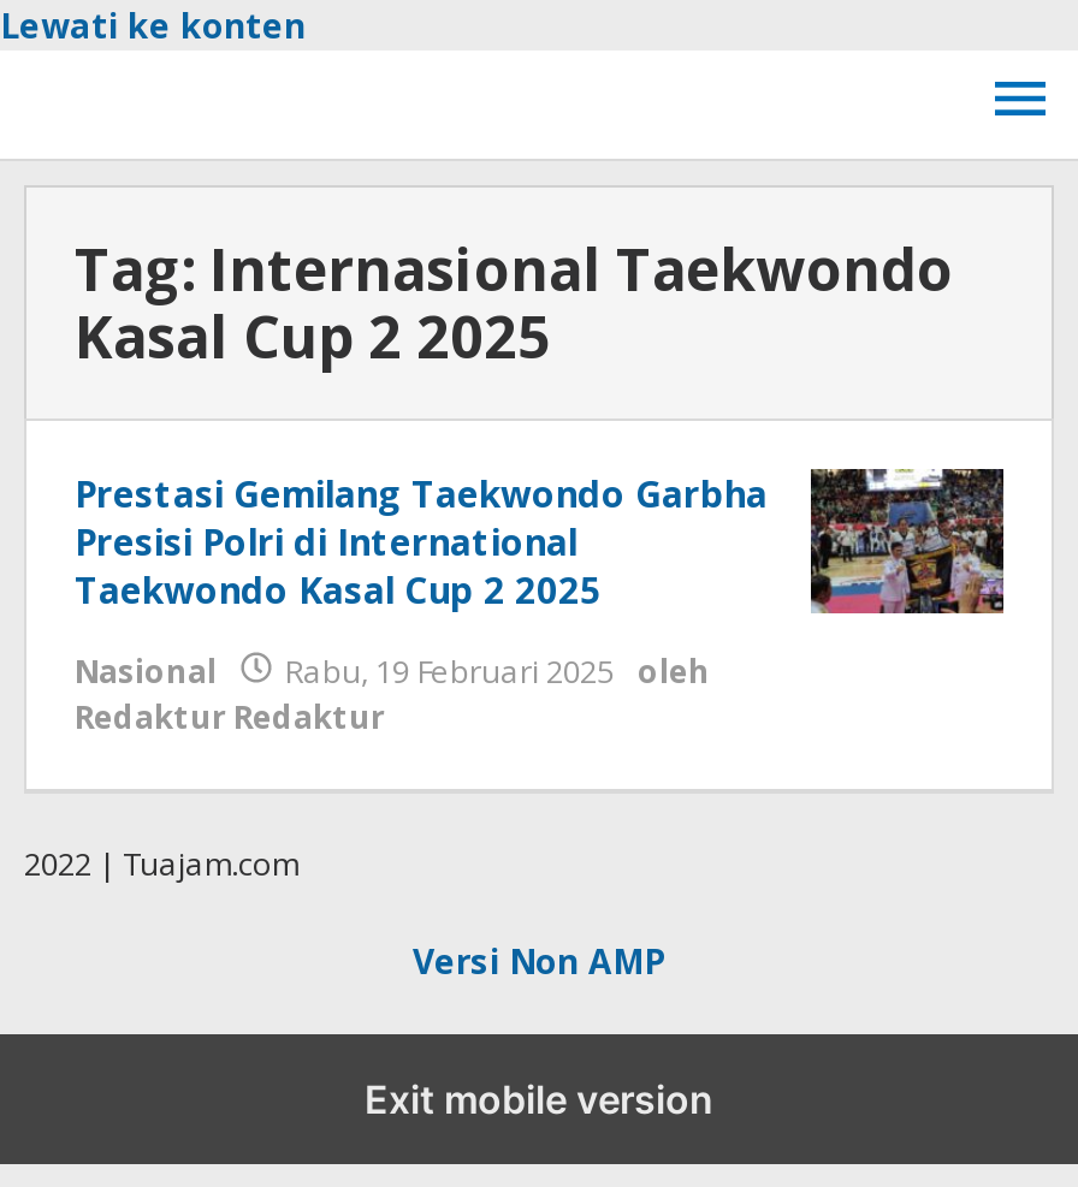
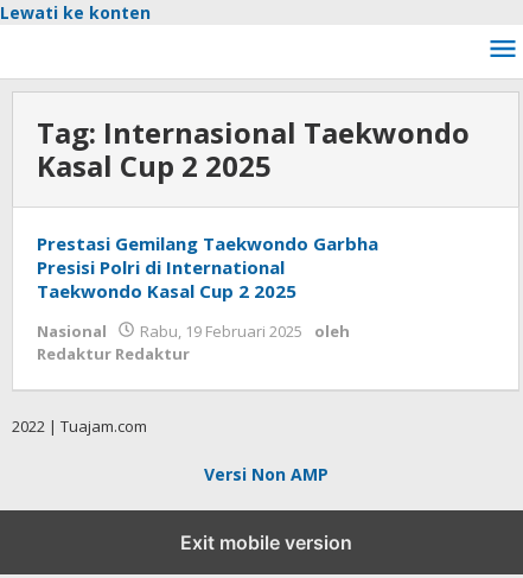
[808,467,1006,616] [image] -> none

